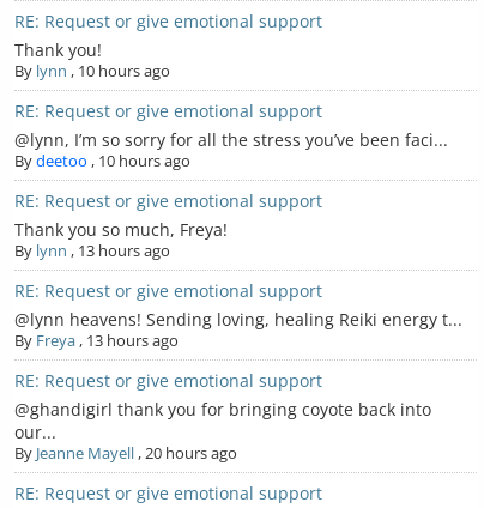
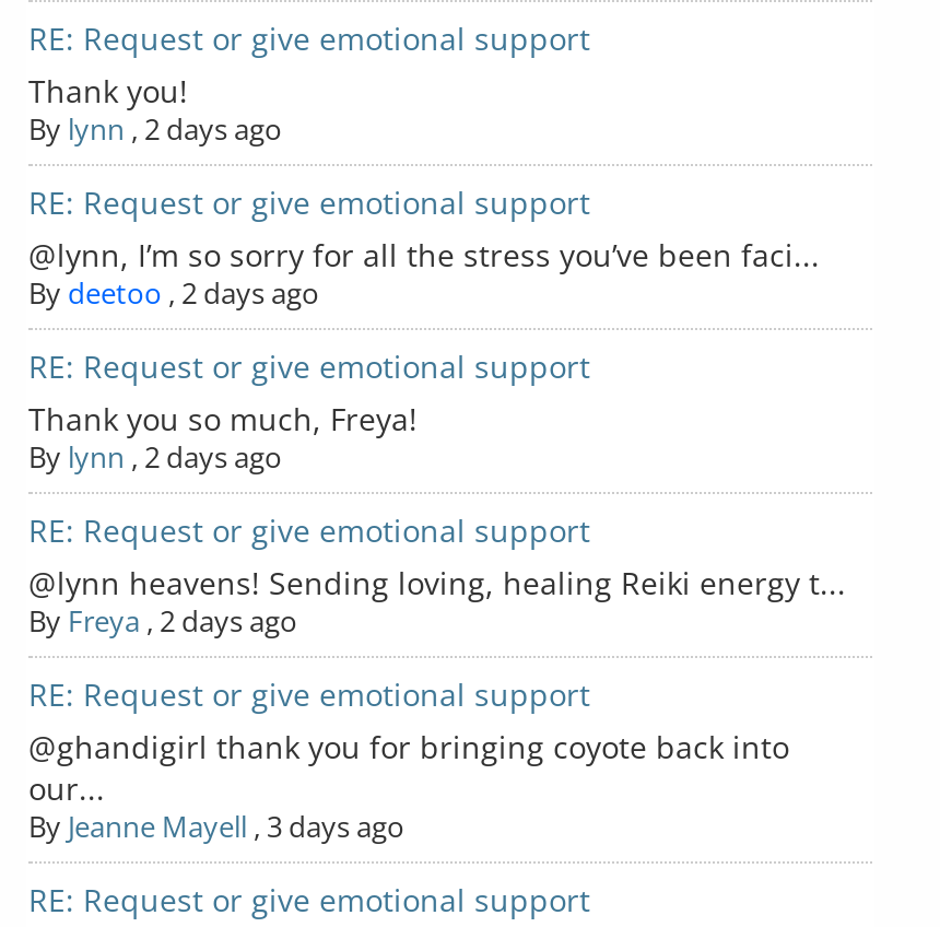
[14,60,170,81] By lynn, 10 hours ago -> [28,109,282,149] By lynn, 2 days ago
[14,150,190,171] Bydeetoo, 10 hours ago -> [28,273,319,313] Bydeetoo, 2 days ago
[14,240,170,261] By lynn, 13 hours ago -> [28,437,282,477] By lynn, 2 days ago
[14,329,179,351] ByFreya, 13 hours ago -> [28,601,297,641] ByFreya, 2 days ago
[14,442,237,464] By Jeanne Mayell, 20 hours ago -> [28,807,404,846] By Jeanne Mayell, 3 days ago

